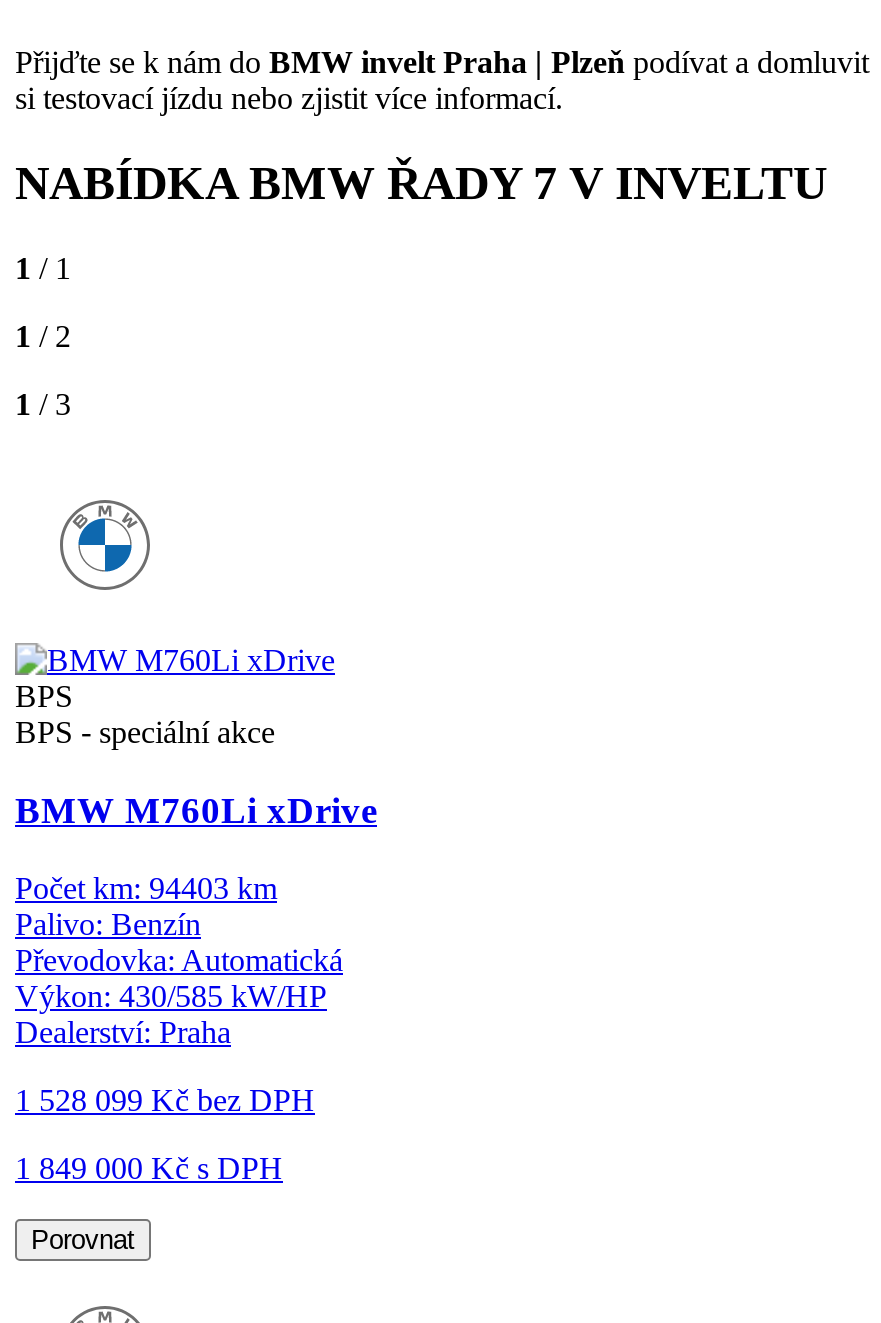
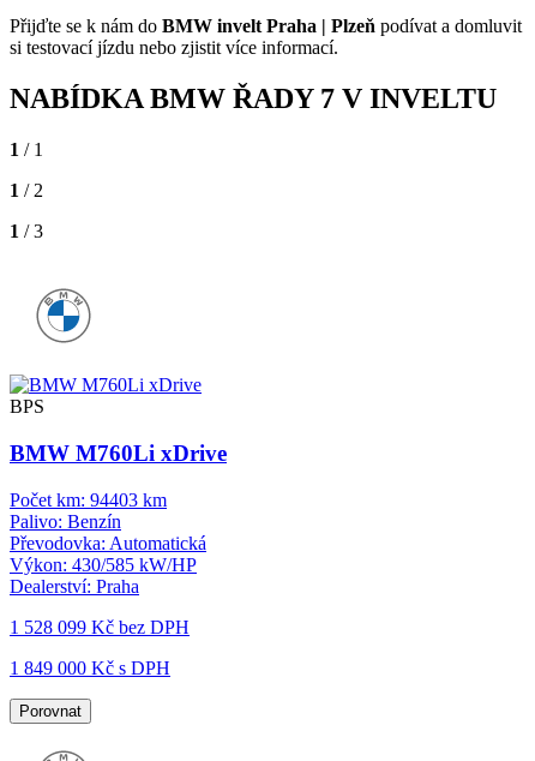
[15,715,275,749] BPS - speciální akce -> none

